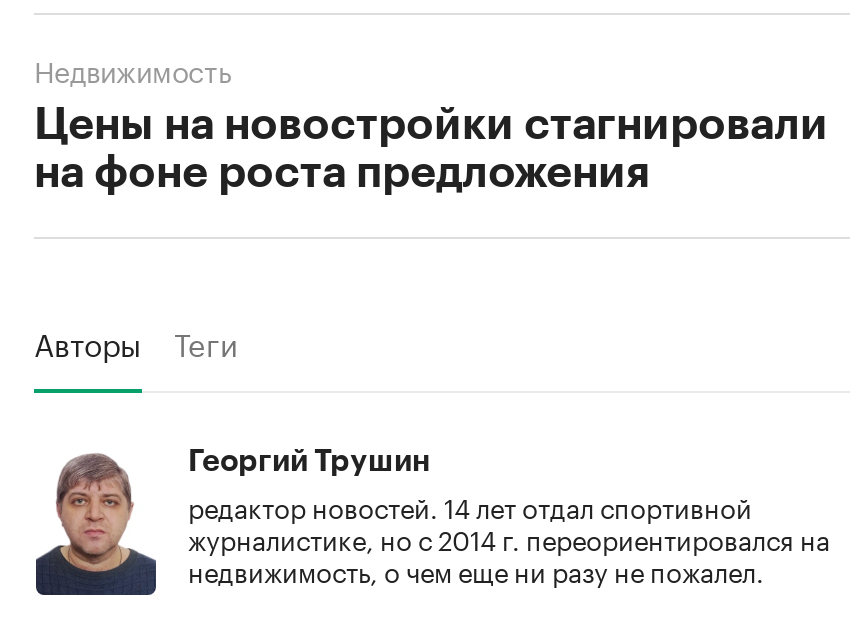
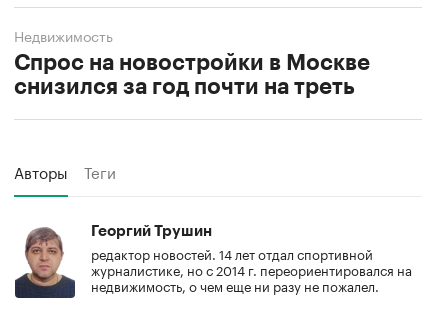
[34,103,828,195] Цены на новостройки стагнировали | на фоне роста предложения -> [14,52,370,98] Спрос на новостройки в Москве | снизился за год почти на треть

